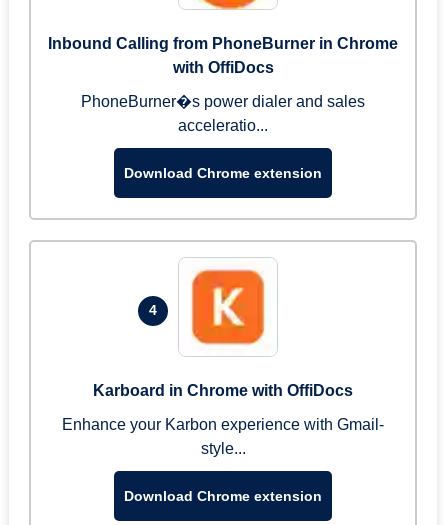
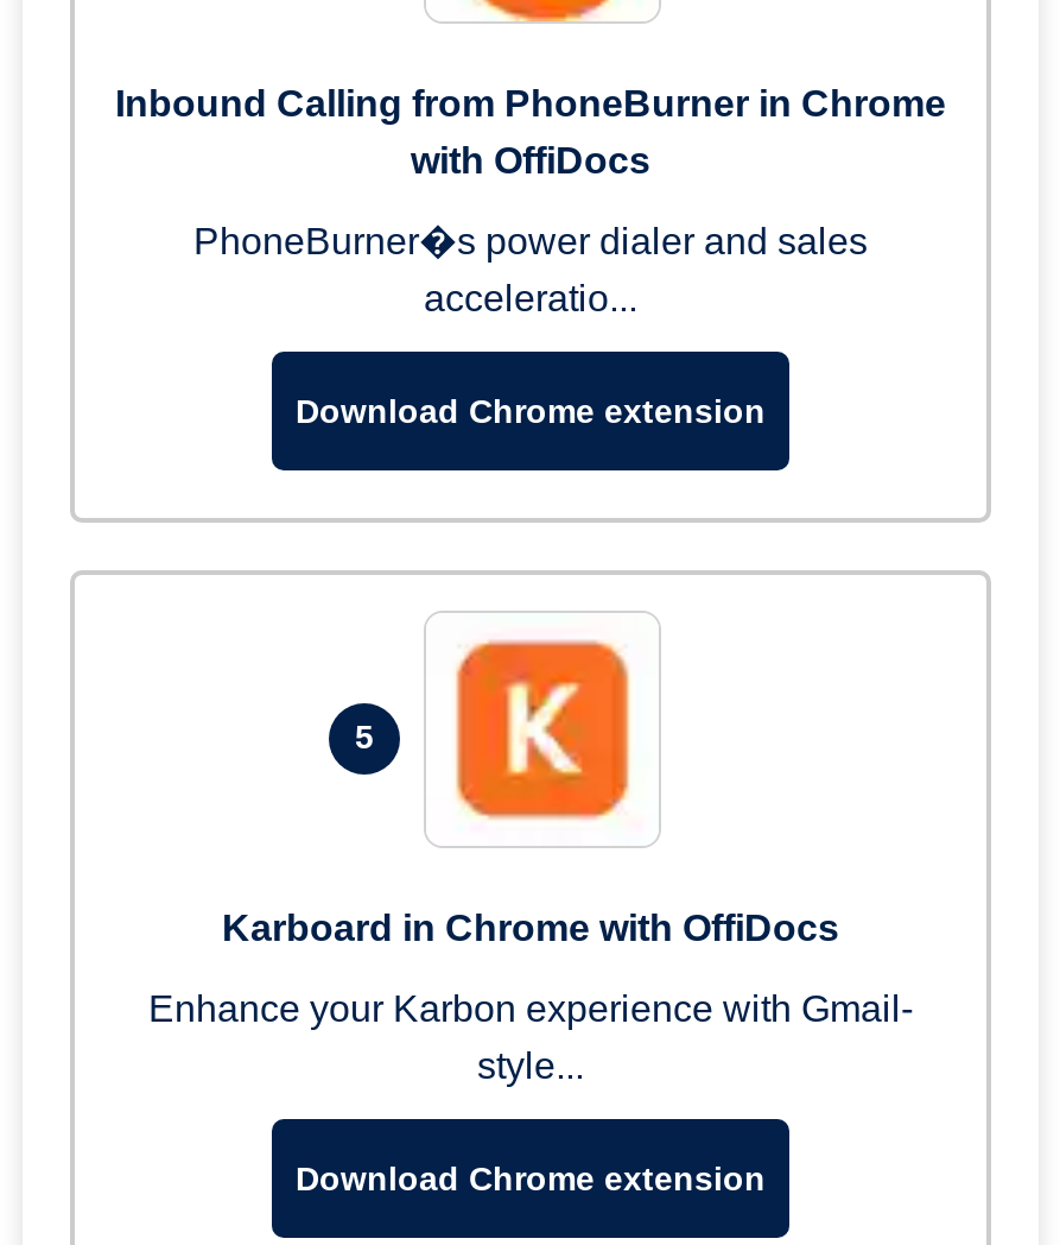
[149,302,157,318] 4 -> [355,718,374,756] 5

